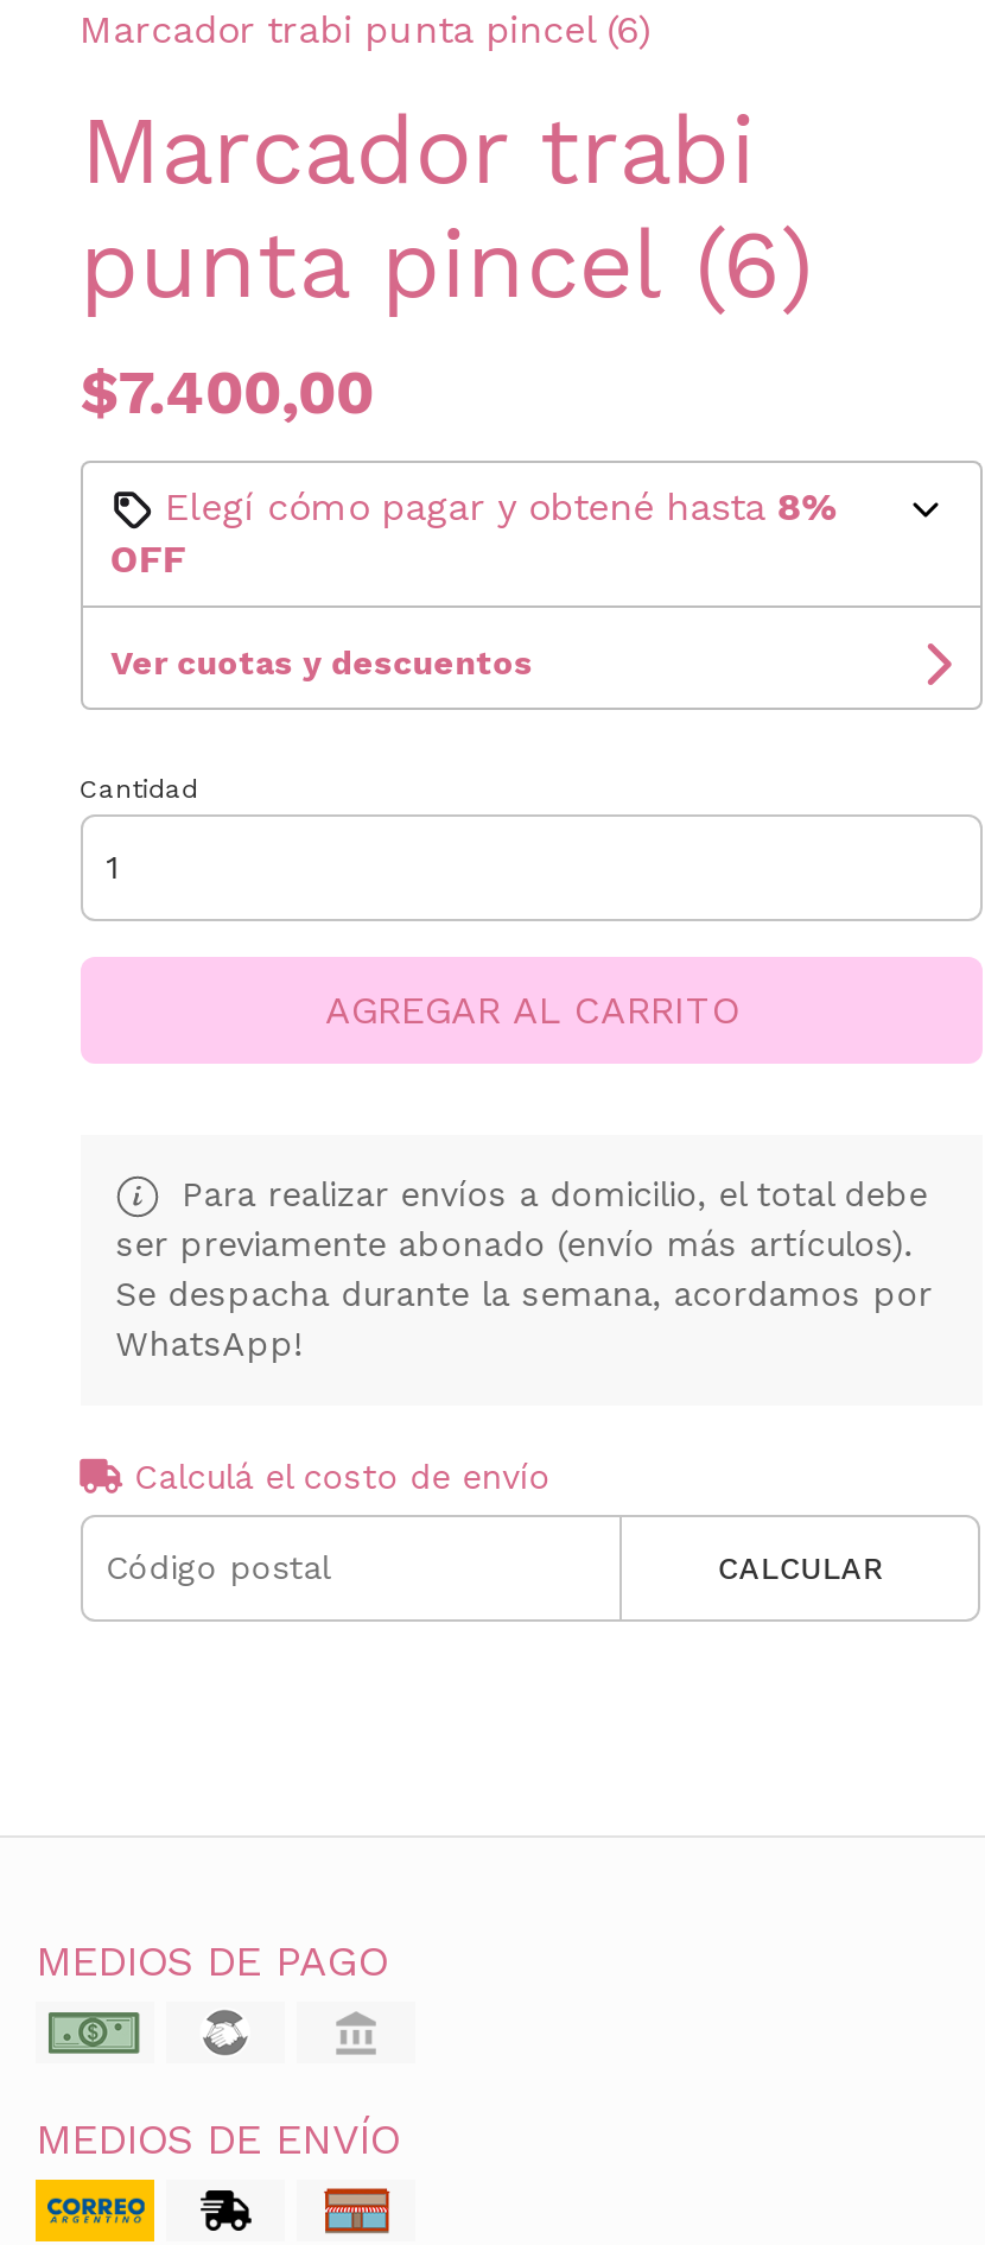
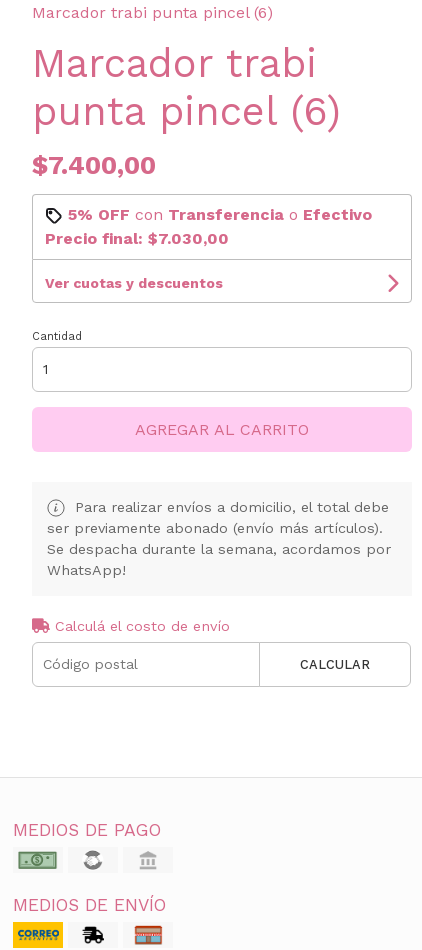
[111,484,839,581] Elegí cómo pagar y obtené hasta 8% | OFF -> [45,205,372,248] 5% OFF con Transferencia o Efectivo | Precio final: $7.030,00

